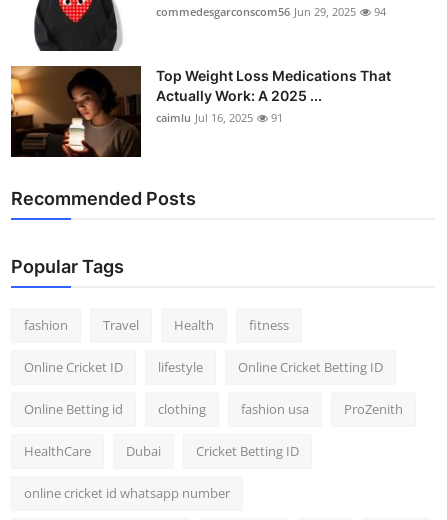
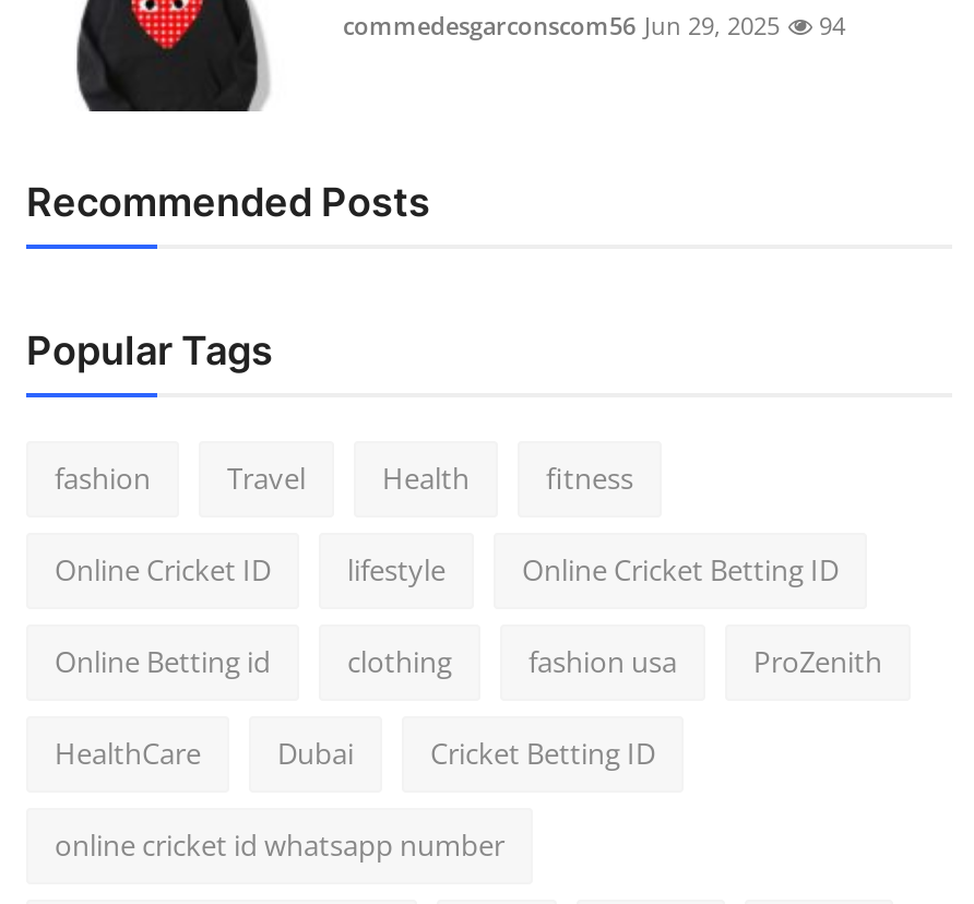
[10,65,391,158] [image] | Top Weight Loss Medications That | Actually Work: A 2025 ... | caimlu Jul 16, 2025 | 91 -> none

